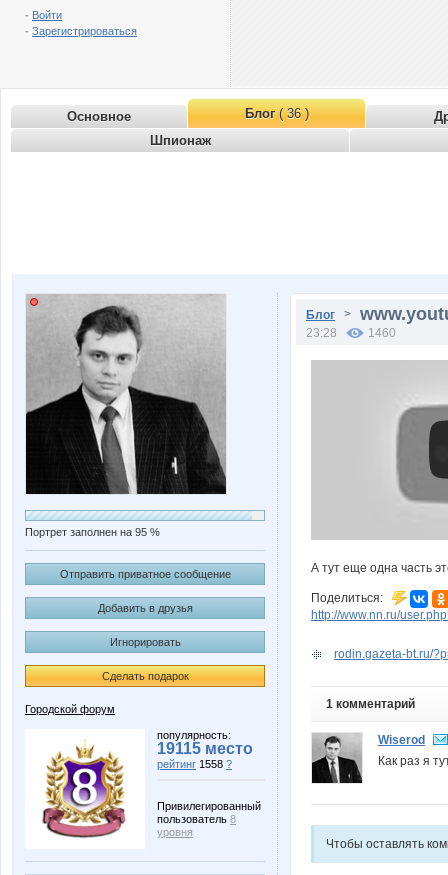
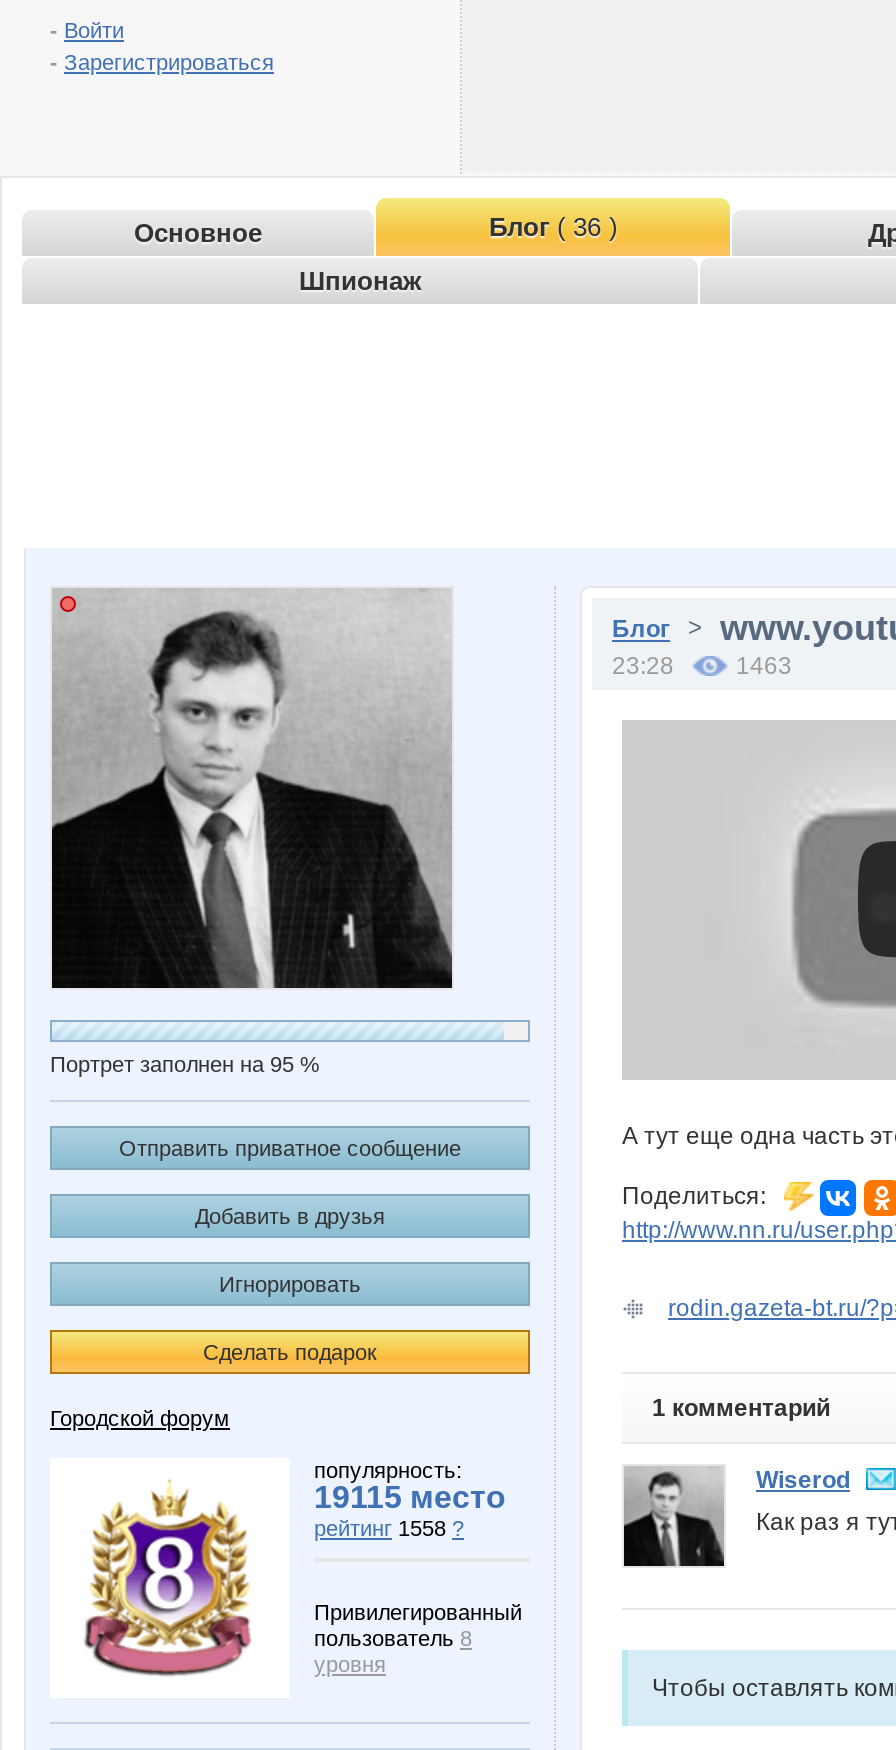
[368,326,396,340] 1460 -> [736,652,792,680] 1463

